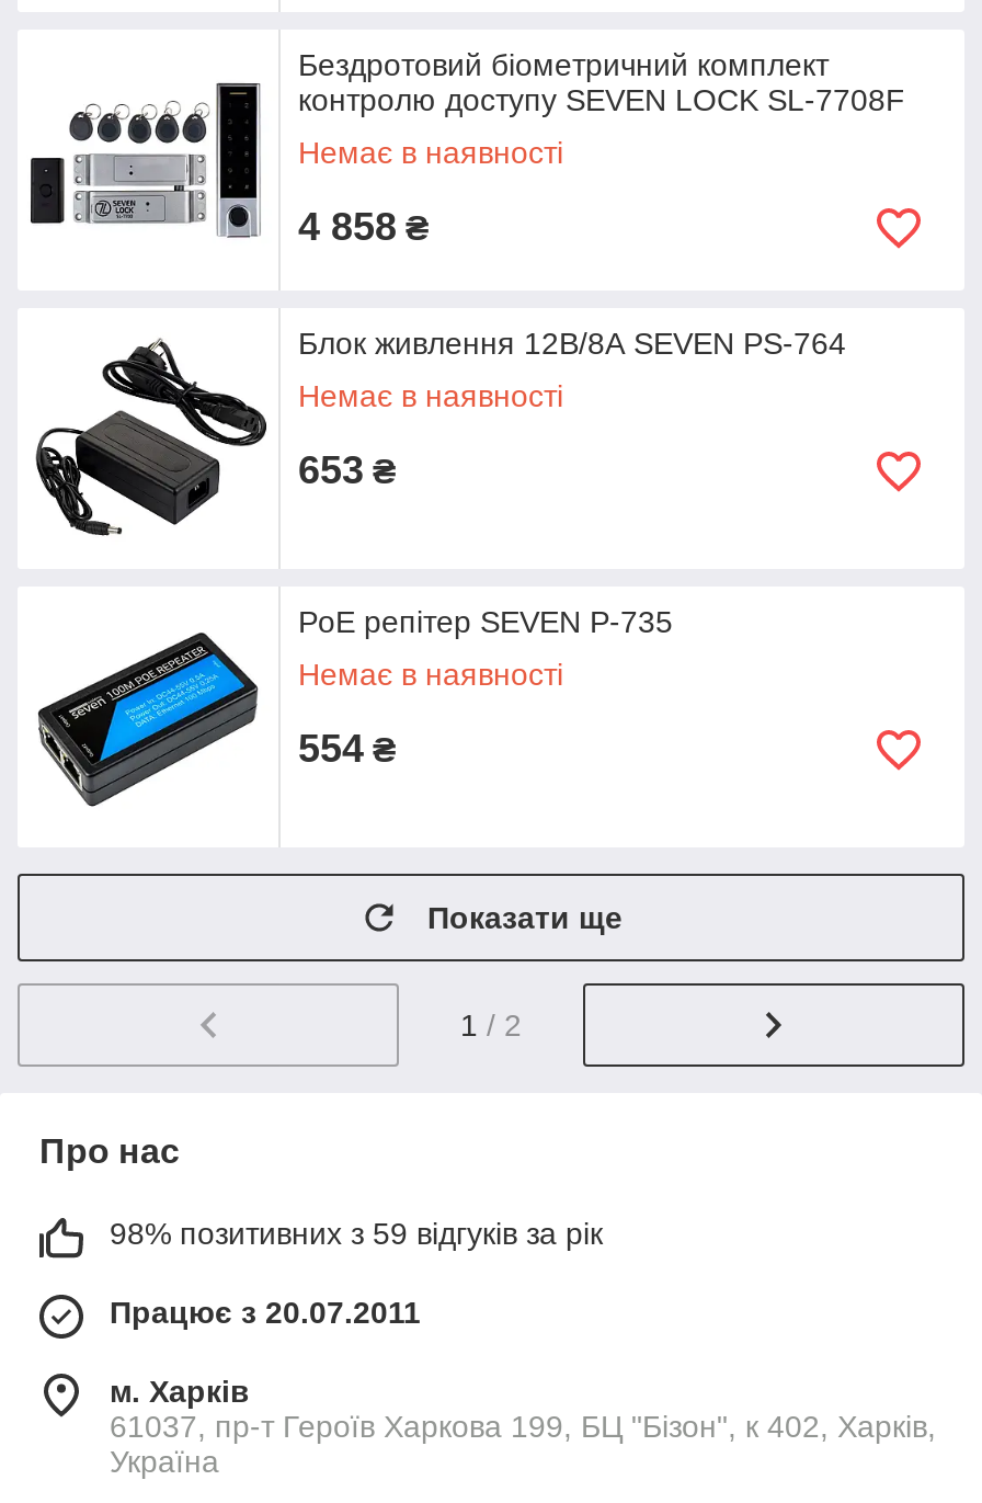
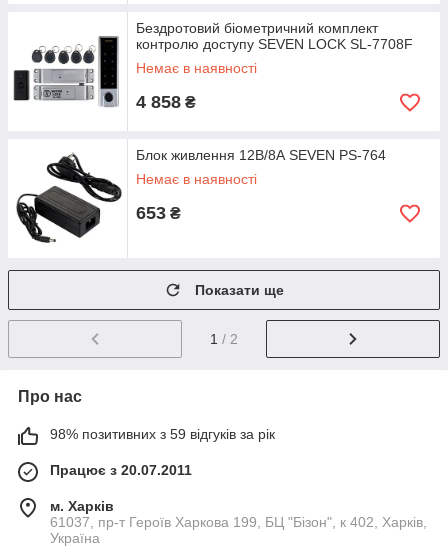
[37,604,673,808] [image] | PoE репітер SEVEN P-735 | Немає в наявності | 554 ₴ -> none

